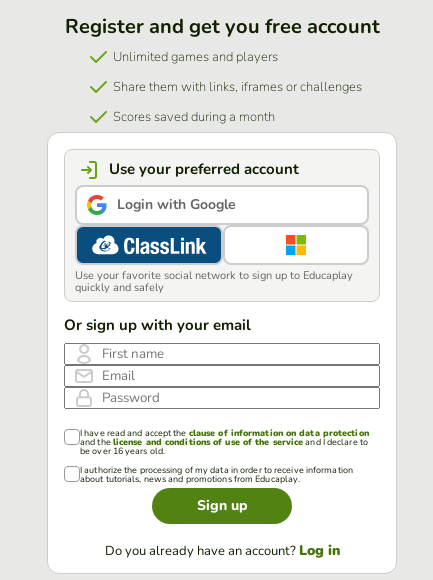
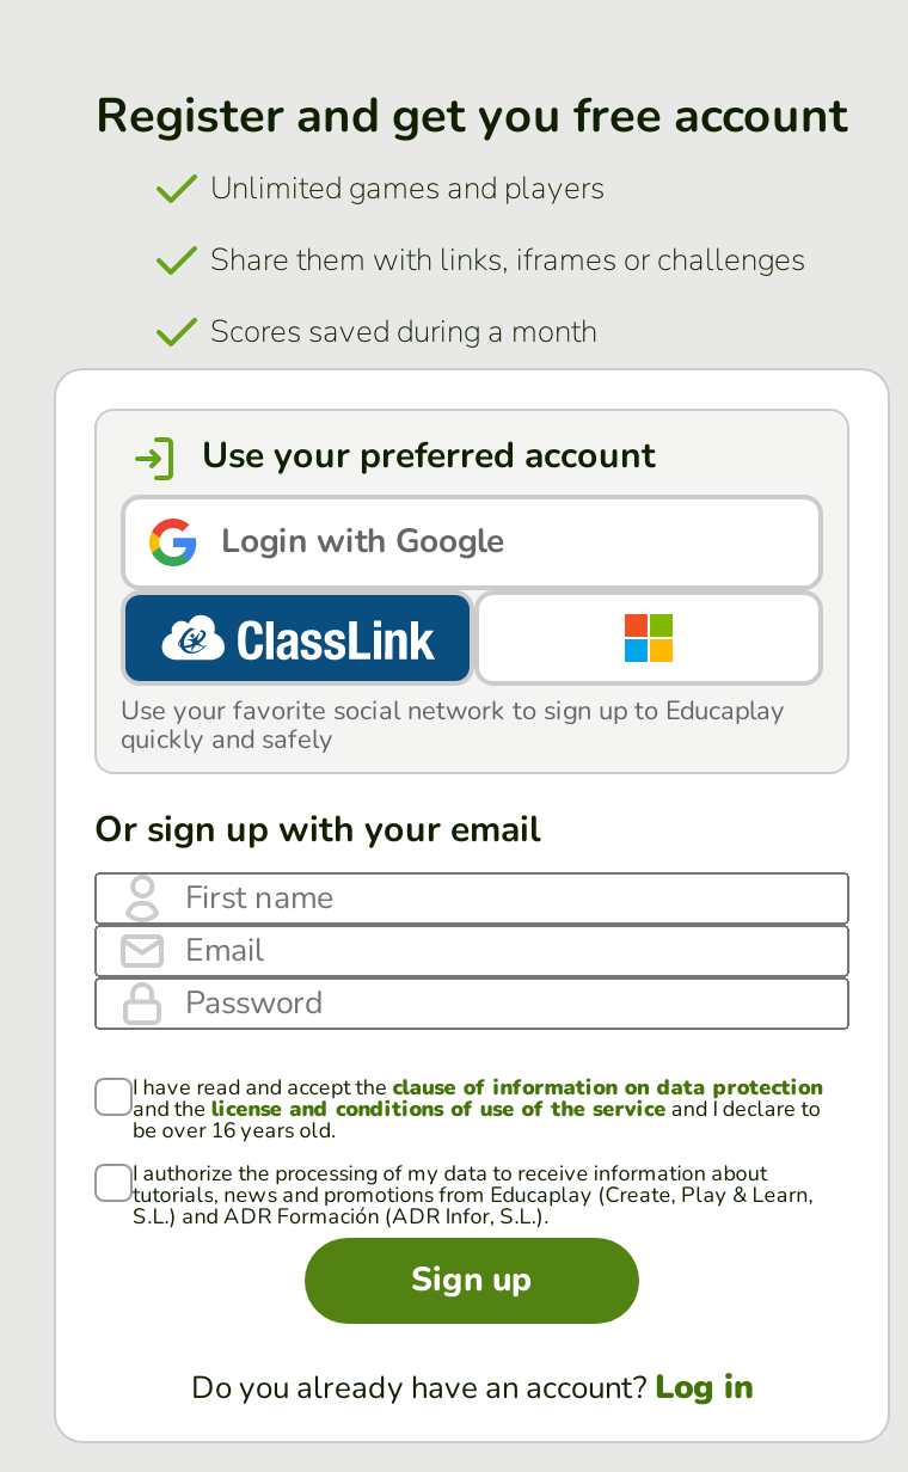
[80,464,353,485] I authorize the processing of my data in order to receive information | about tutorials, news and promotions from Educaplay. -> [133,1159,813,1231] I authorize the processing of my data to receive information about | tutorials, news and promotions from Educaplay (Create, Play & Learn, | S.L.) and ADR Formación (ADR Infor, S.L.).

